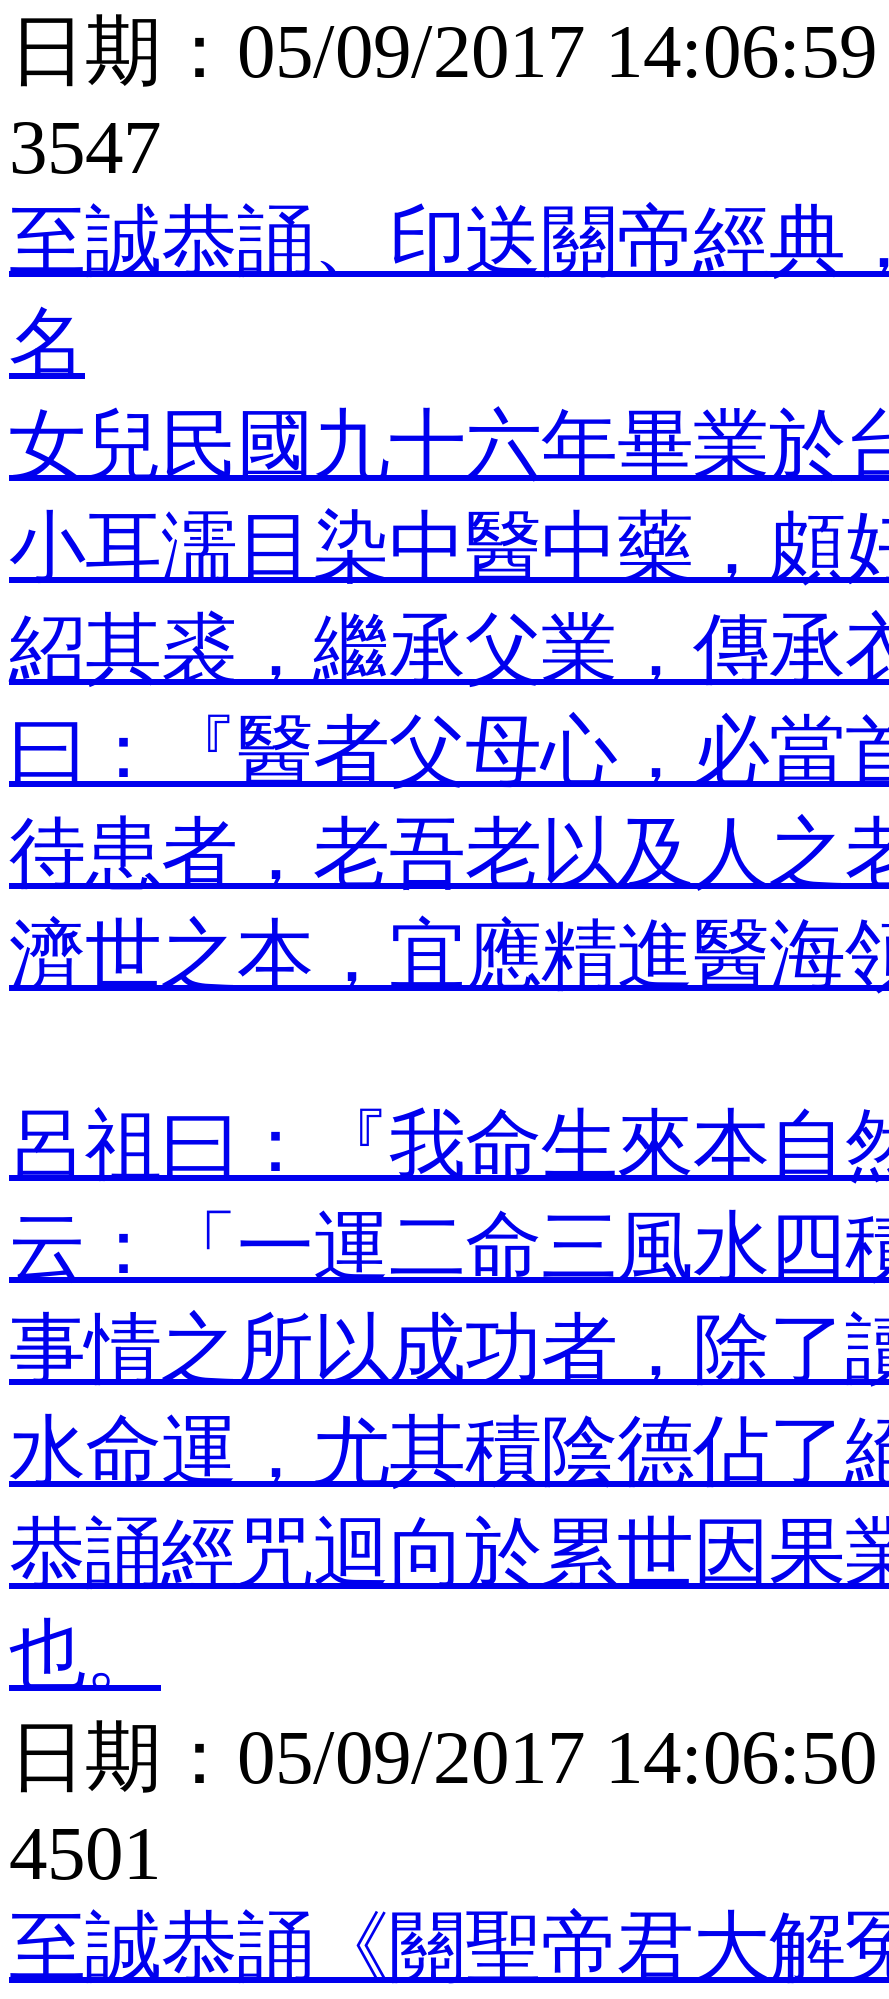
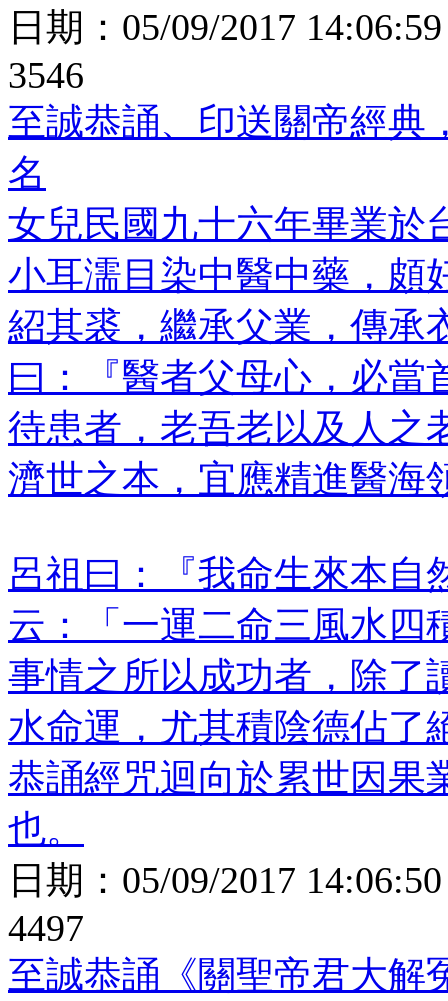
[9,105,161,189] 3547 -> [8,54,84,96] 3546
[9,1811,161,1895] 4501 -> [8,907,84,949] 4497

